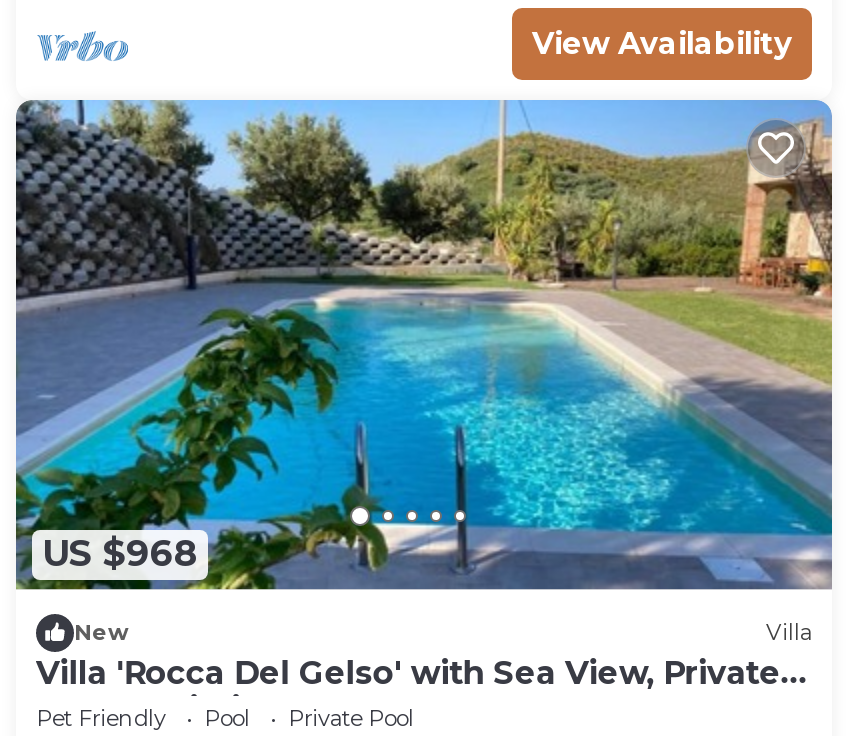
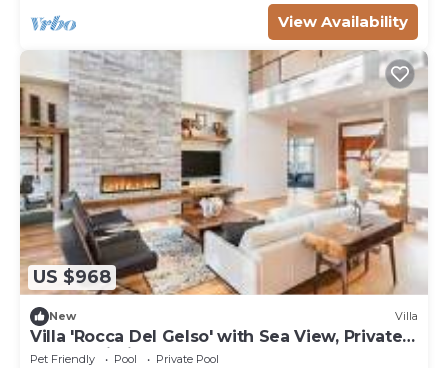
[14,98,834,592] [image] -> [19,49,428,296] [image]

